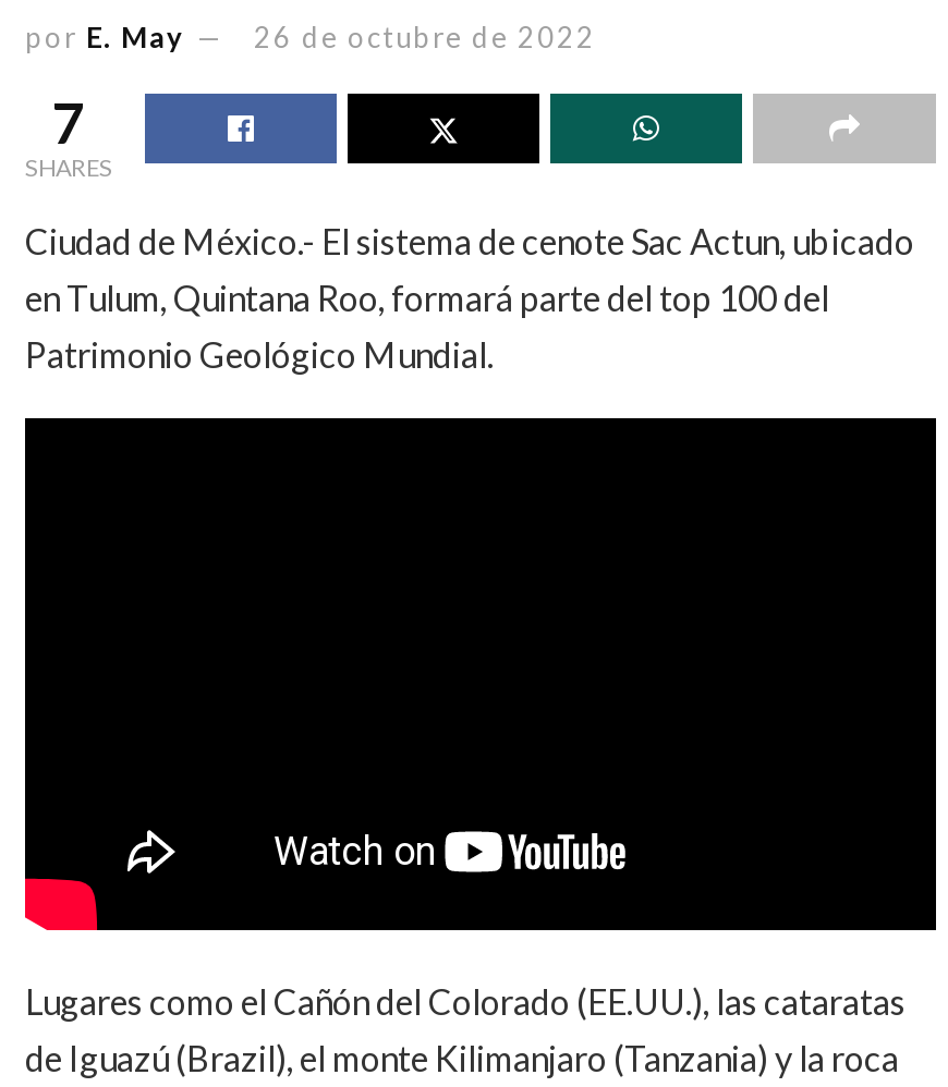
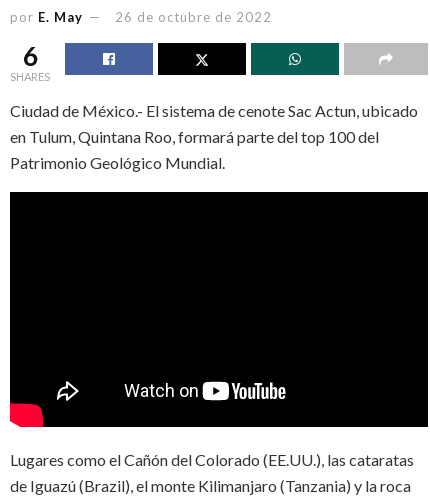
[52,87,85,156] 7 -> [22,40,37,72] 6

